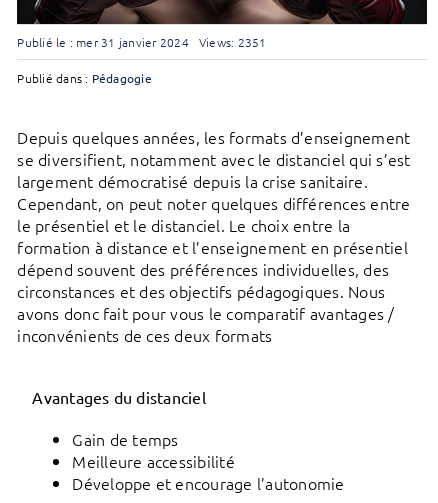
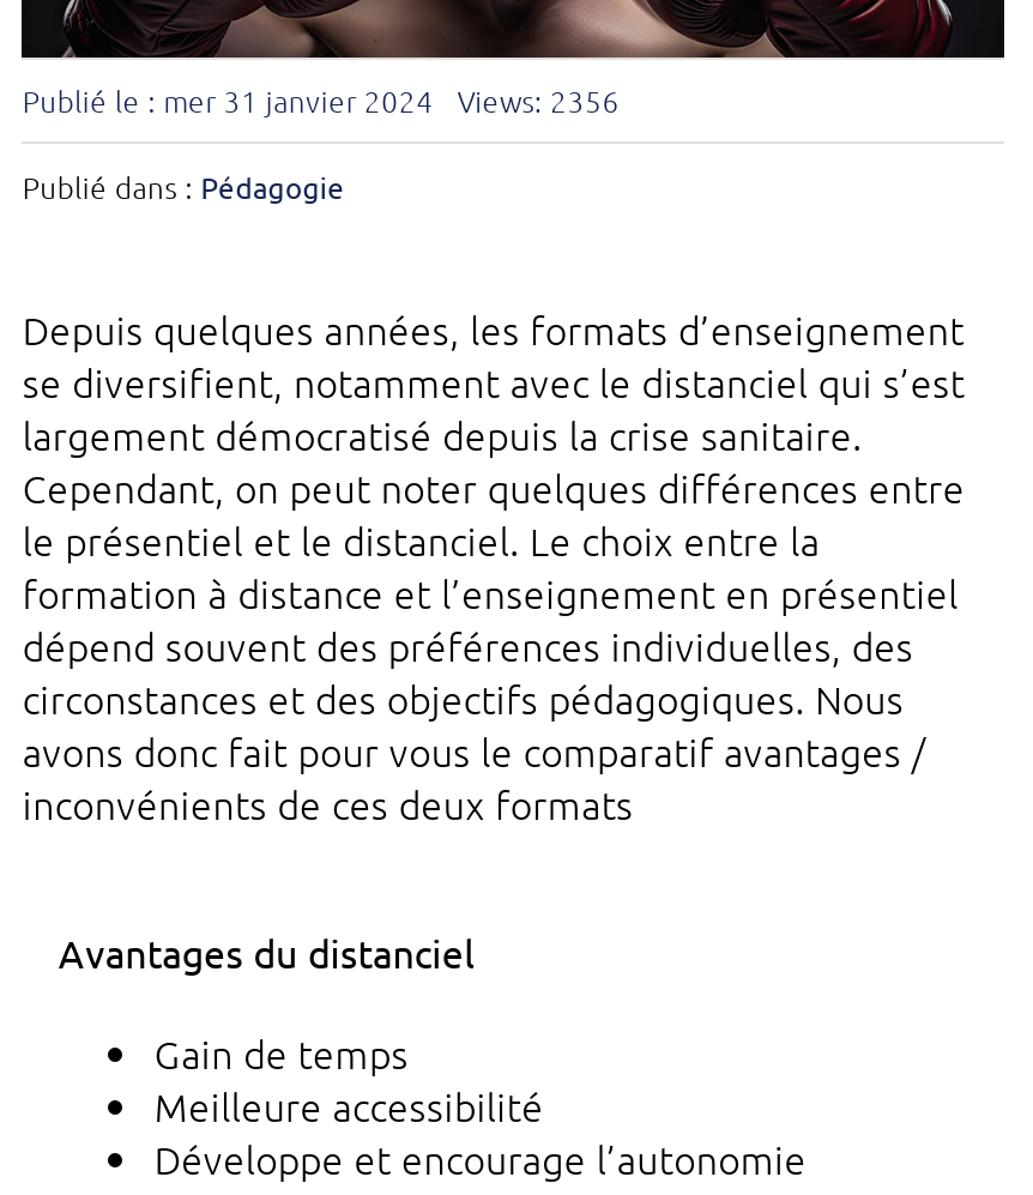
[17,34,266,50] Publié le : mer 31 janvier 2024 Views: 2351 -> [23,82,620,120] Publié le : mer 31 janvier 2024 Views: 2356

